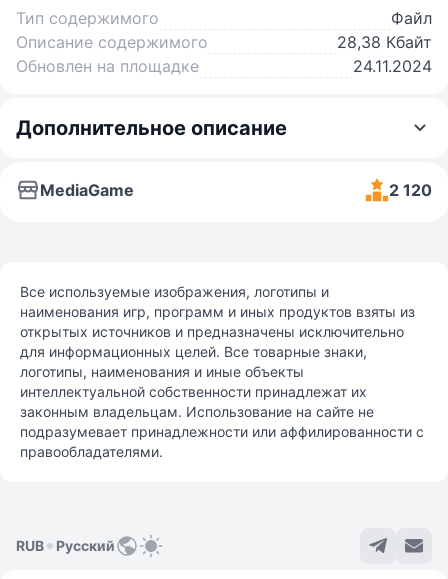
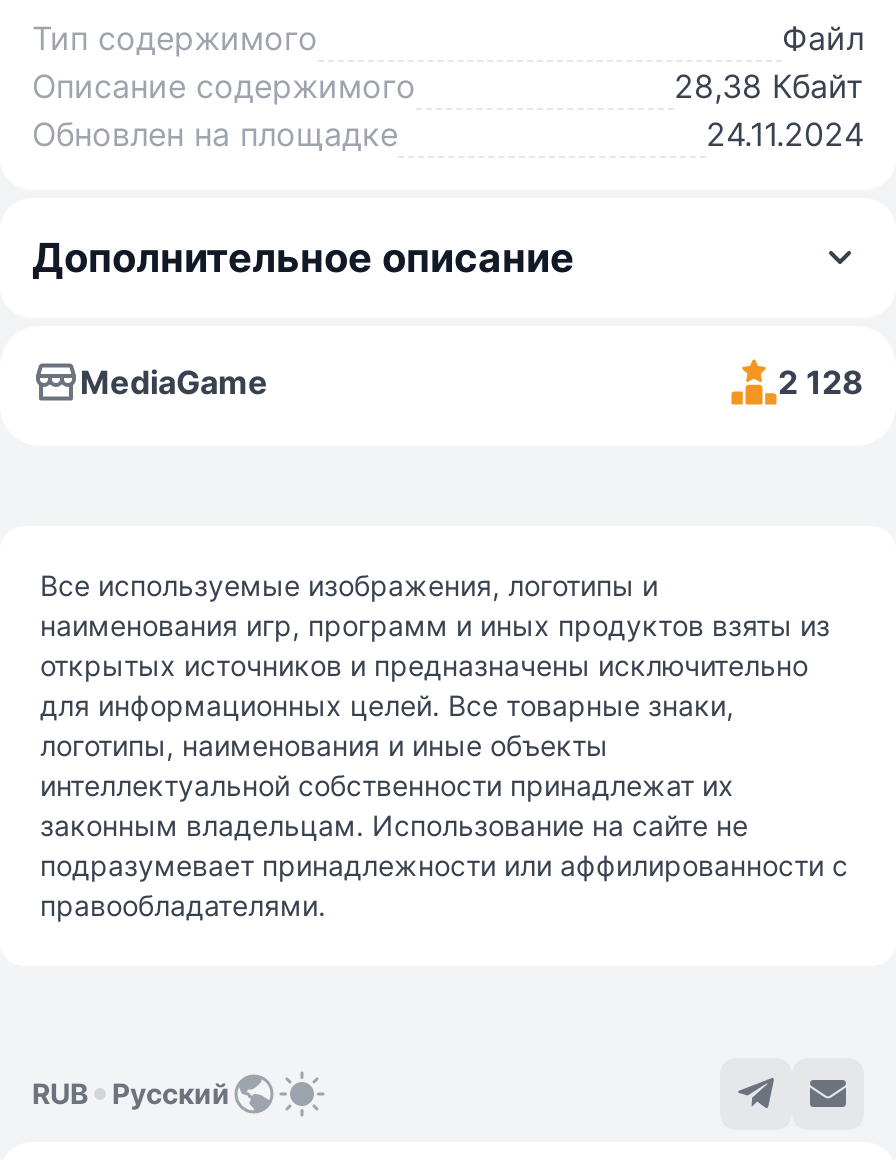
[389,180,432,200] 2 120 -> [778,363,864,403] 2 128

